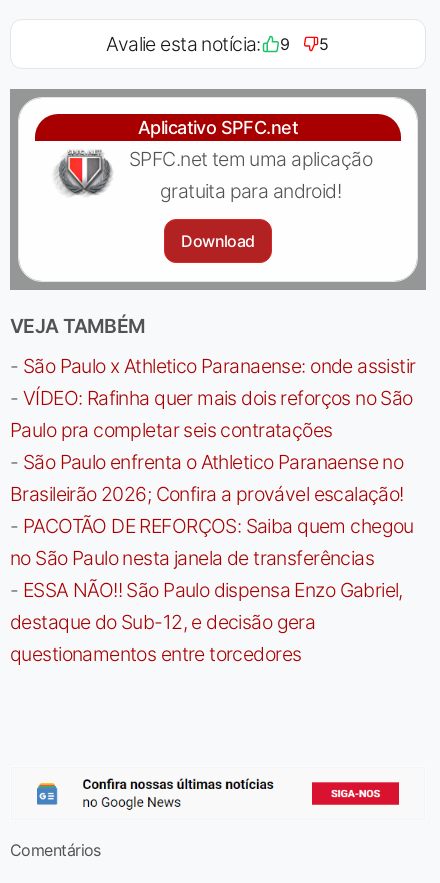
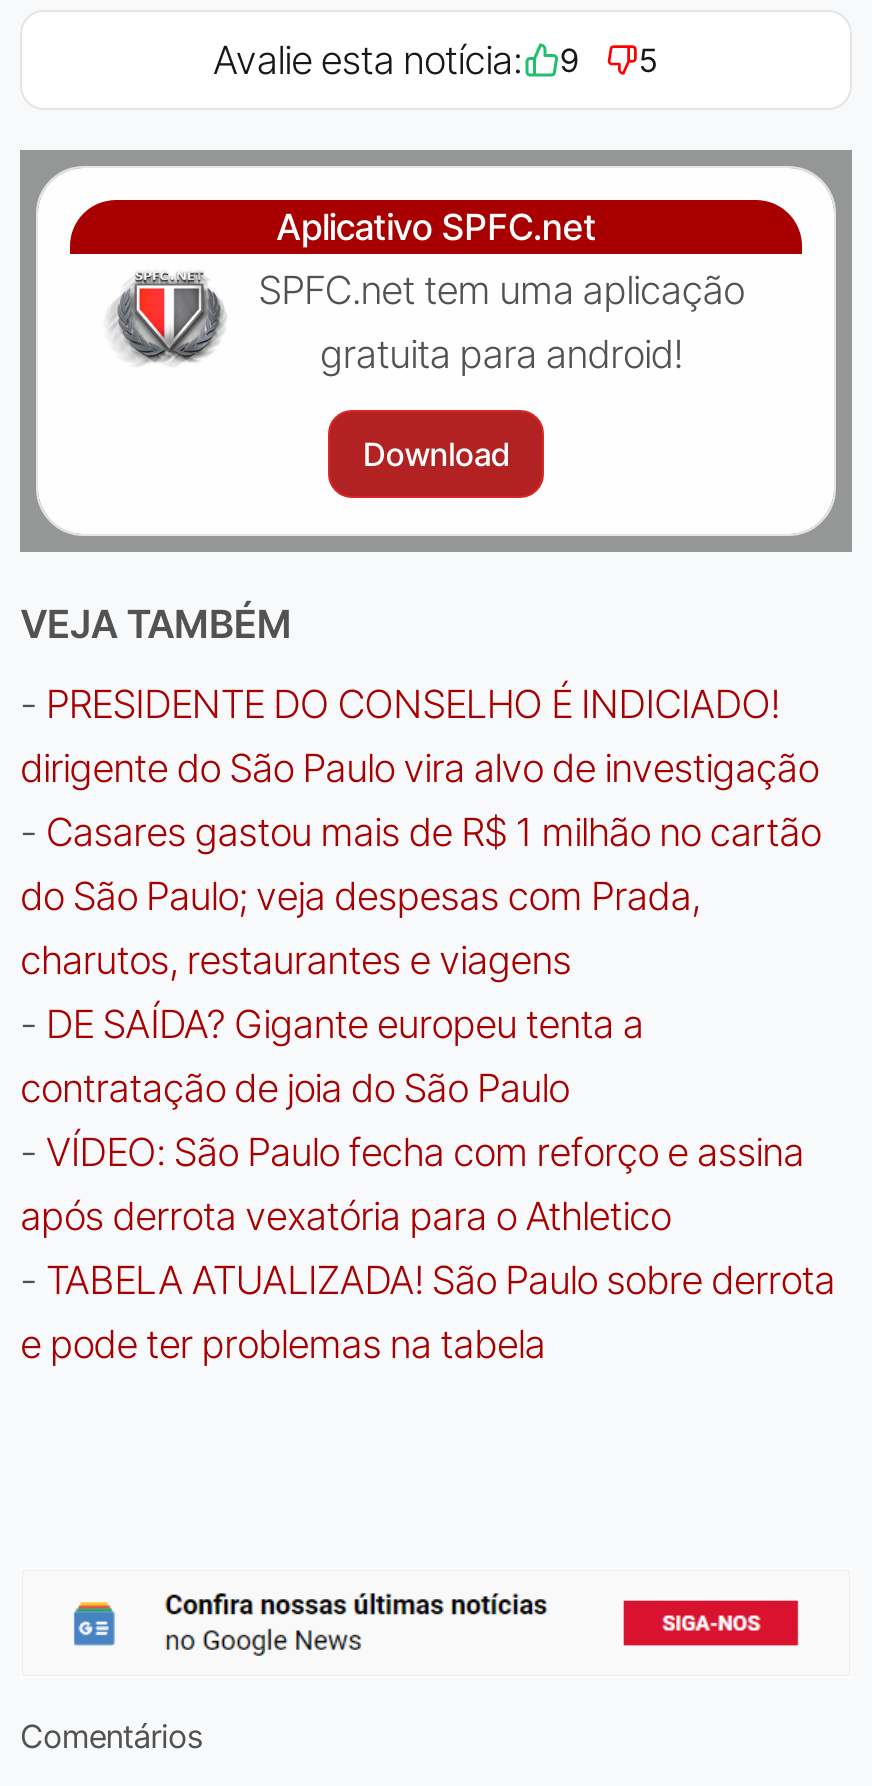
[10,354,415,666] - São Paulo x Athletico Paranaense: onde assistir | - VÍDEO: Rafinha quer mais dois reforços no São | Paulo pra completar seis contratações | - São Paulo enfrenta o Athletico Paranaense no | Brasileirão 2026; Confira a provável escalação! | - PACOTÃO DE REFORÇOS: Saiba quem chegou | no São Paulo nesta janela de transferências | - ESSA NÃO!! São Paulo dispensa Enzo Gabriel, | destaque do Sub-12, e decisão gera | questionamentos entre torcedores -> [20,679,835,1367] - PRESIDENTE DO CONSELHO É INDICIADO! | dirigente do São Paulo vira alvo de investigação | - Casares gastou mais de R$ 1 milhão no cartão | do São Paulo; veja despesas com Prada, | charutos, restaurantes e viagens | - DE SAÍDA? Gigante europeu tenta a | contratação de joia do São Paulo | - VÍDEO: São Paulo fecha com reforço e assina | após derrota vexatória para o Athletico | - TABELA ATUALIZADA! São Paulo sobre derrota | e pode ter problemas na tabela

